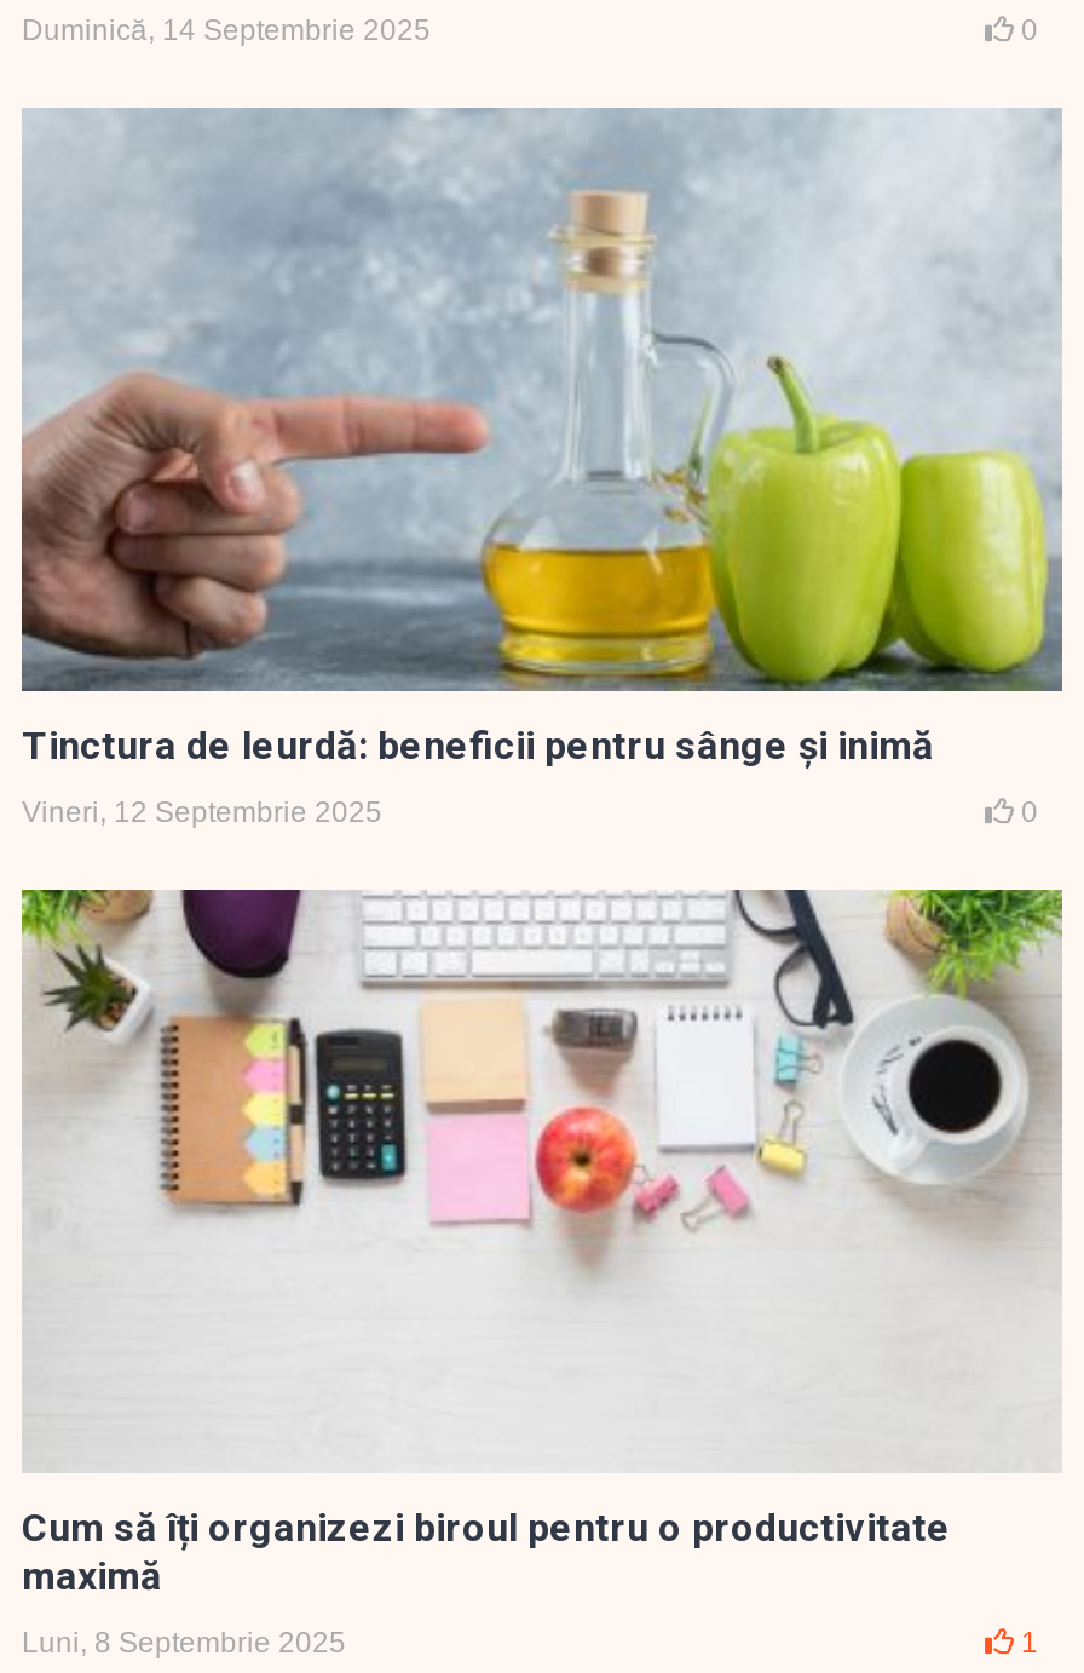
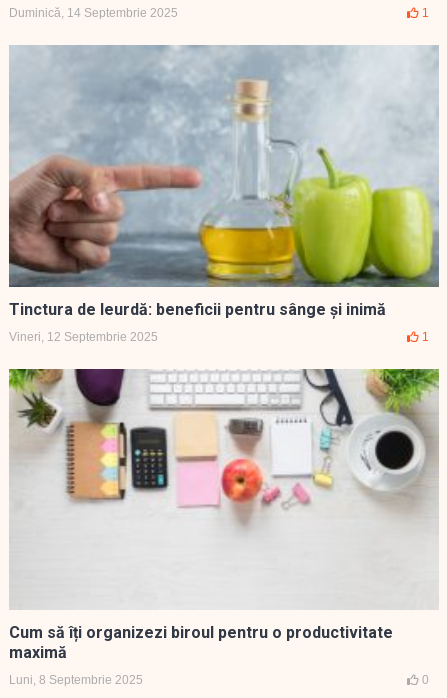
[1021,12,1038,46] 0 -> [422,6,429,20] 1
[1021,795,1038,829] 0 -> [422,329,429,343] 1
[1021,1627,1038,1661] 1 -> [422,673,429,687] 0

